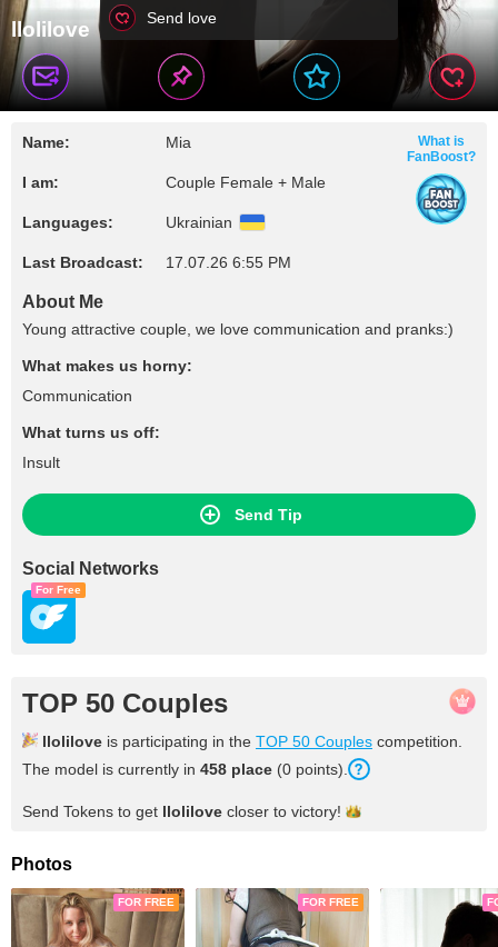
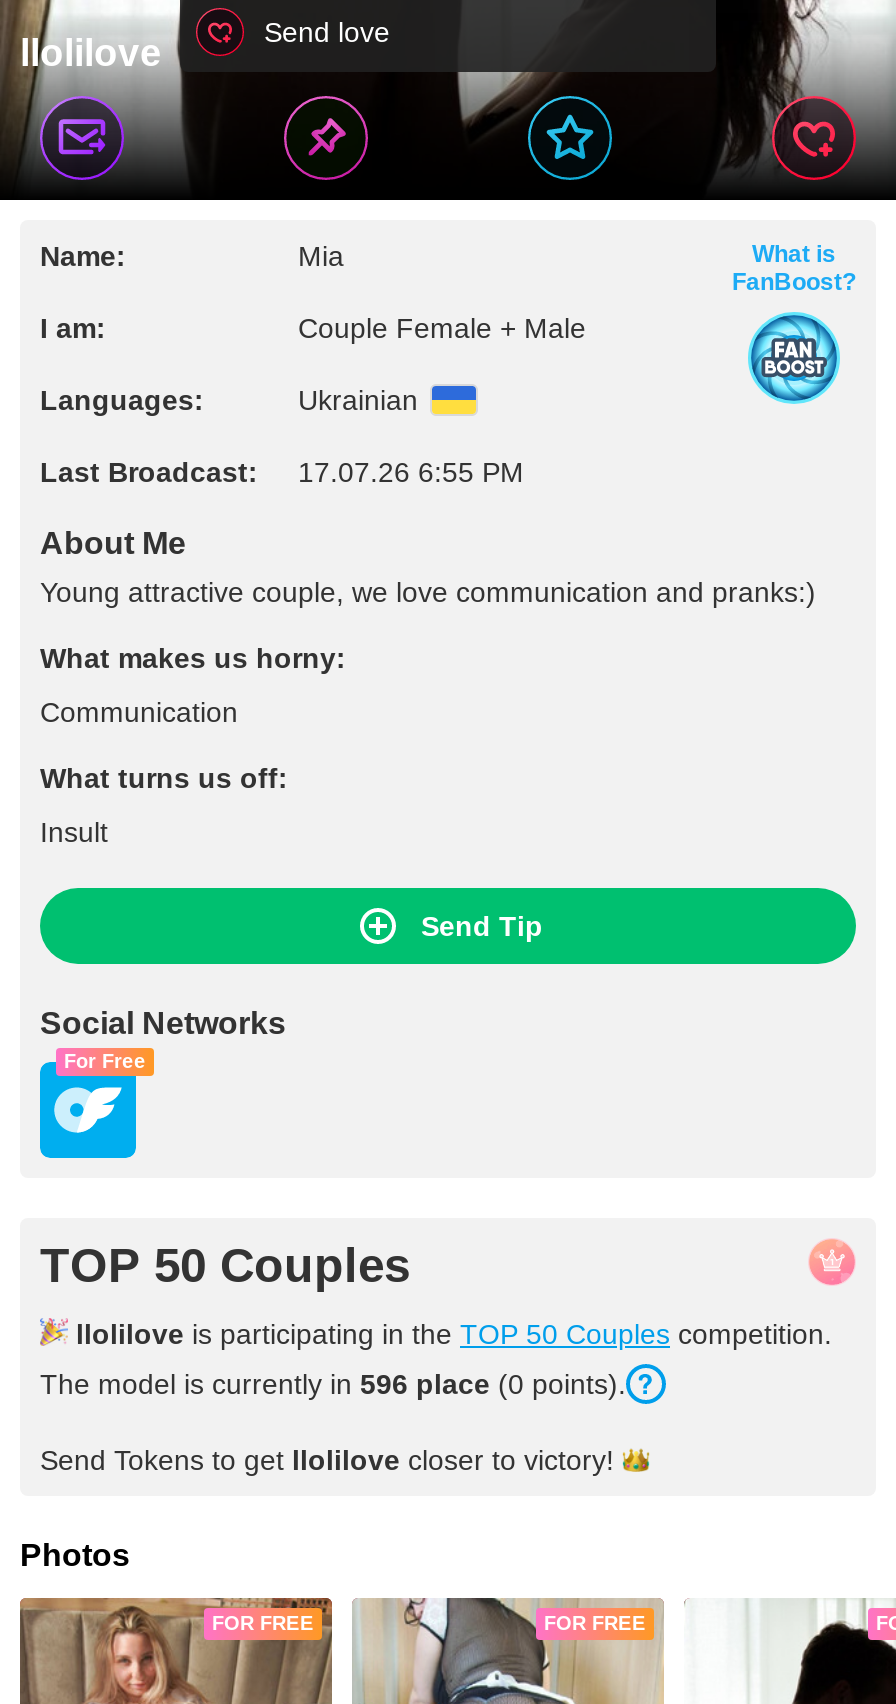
[22,760,348,778] The model is currently in 458 place (0 points). -> [40,1368,626,1400] The model is currently in 596 place (0 points).

